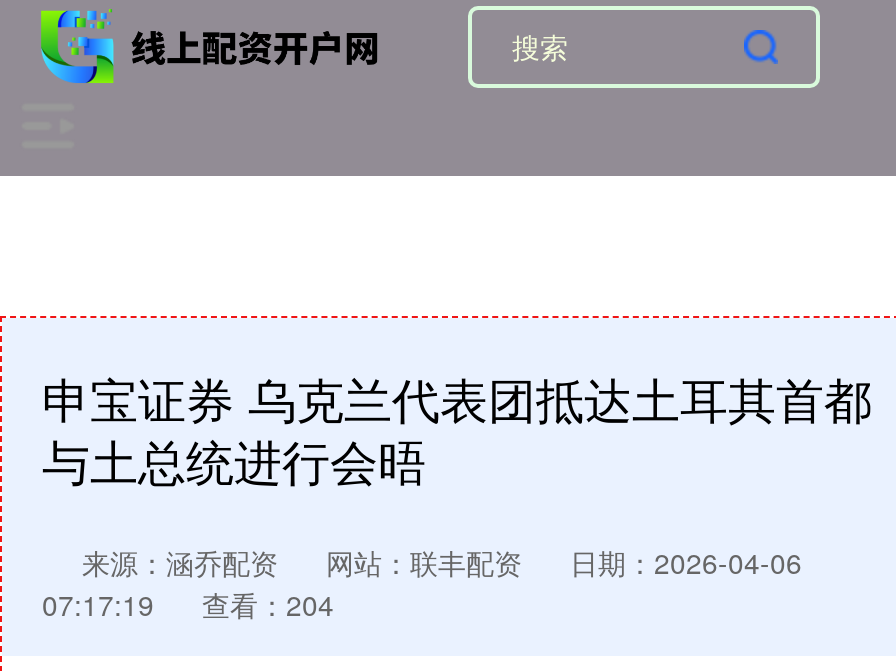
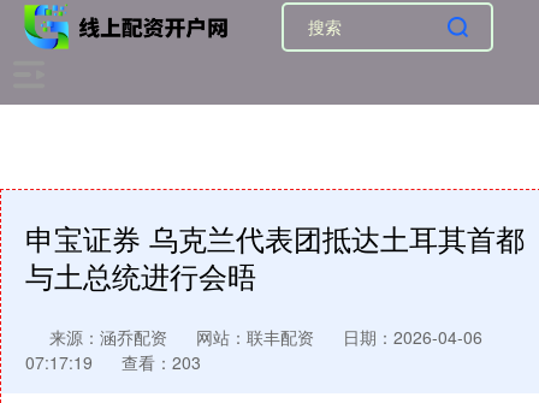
[42,584,334,624] 07:17:19 查看：204 -> [25,350,201,374] 07:17:19 查看：203

